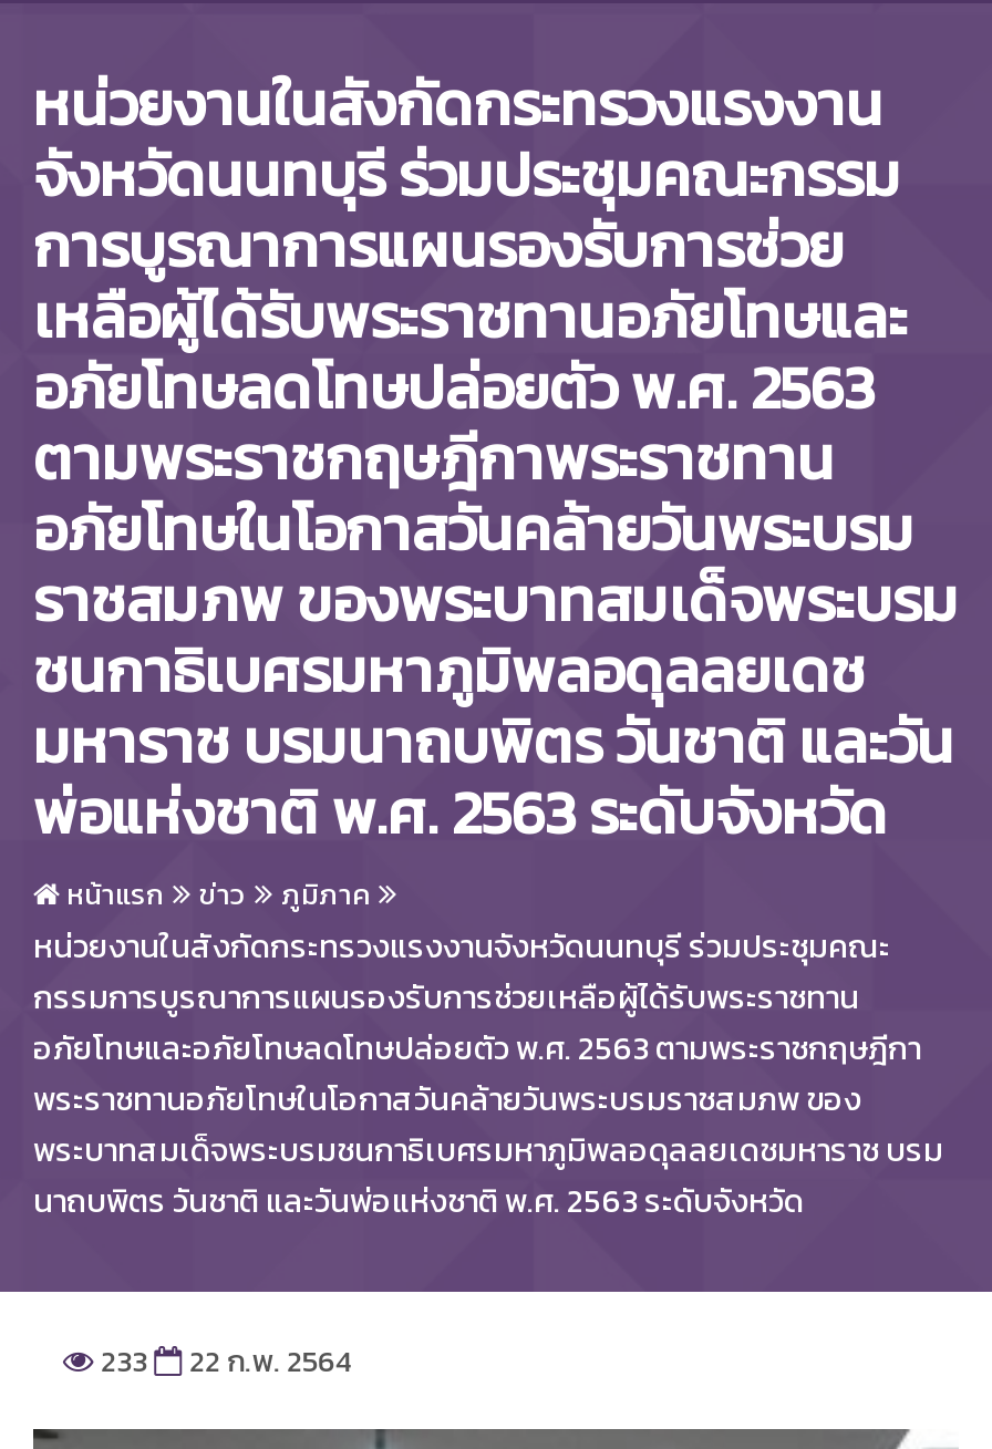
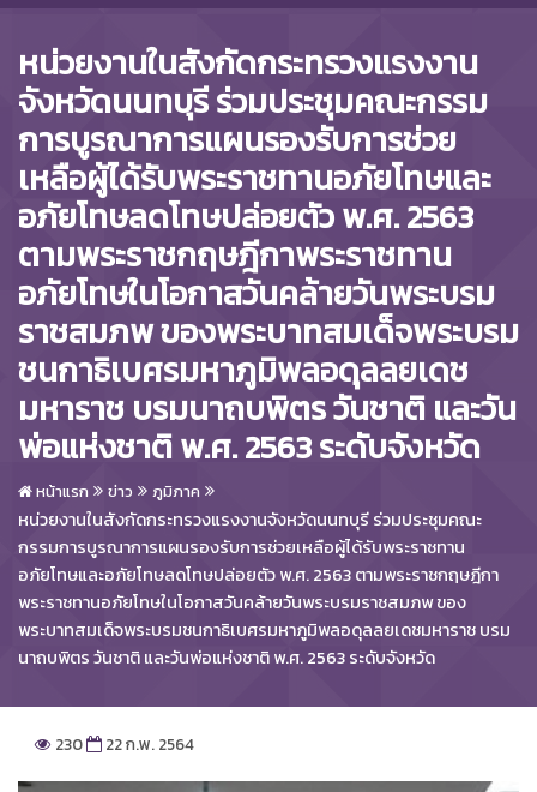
[94,1338,353,1383] 233 22 ก.พ. 2564 -> [51,732,194,756] 230 22 ก.พ. 2564

